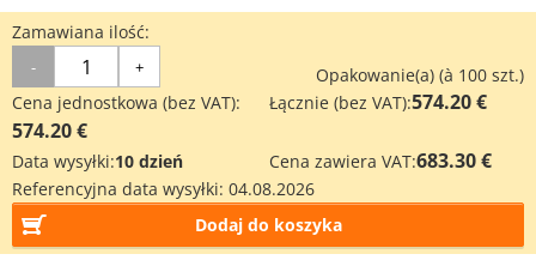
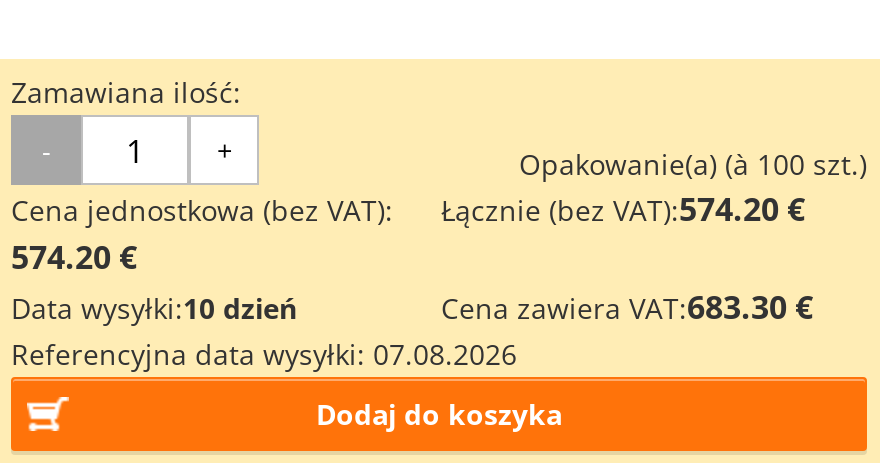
[12,177,315,200] Referencyjna data wysyłki: 04.08.2026 -> [11,335,517,373] Referencyjna data wysyłki: 07.08.2026

